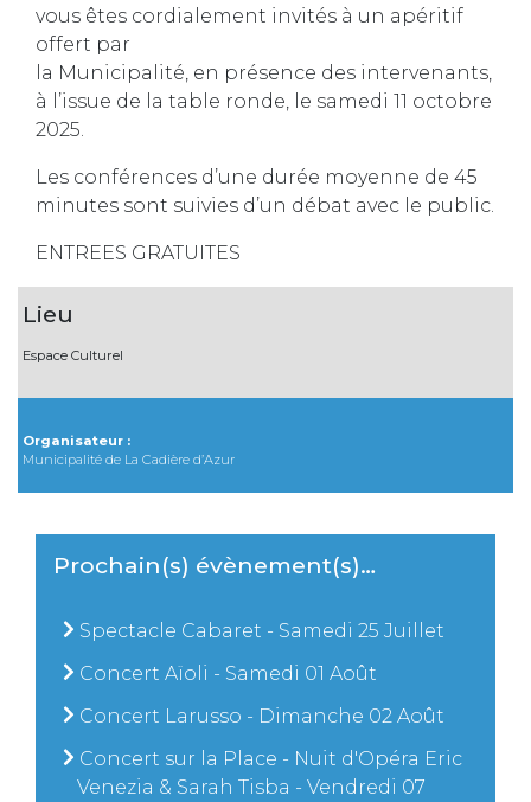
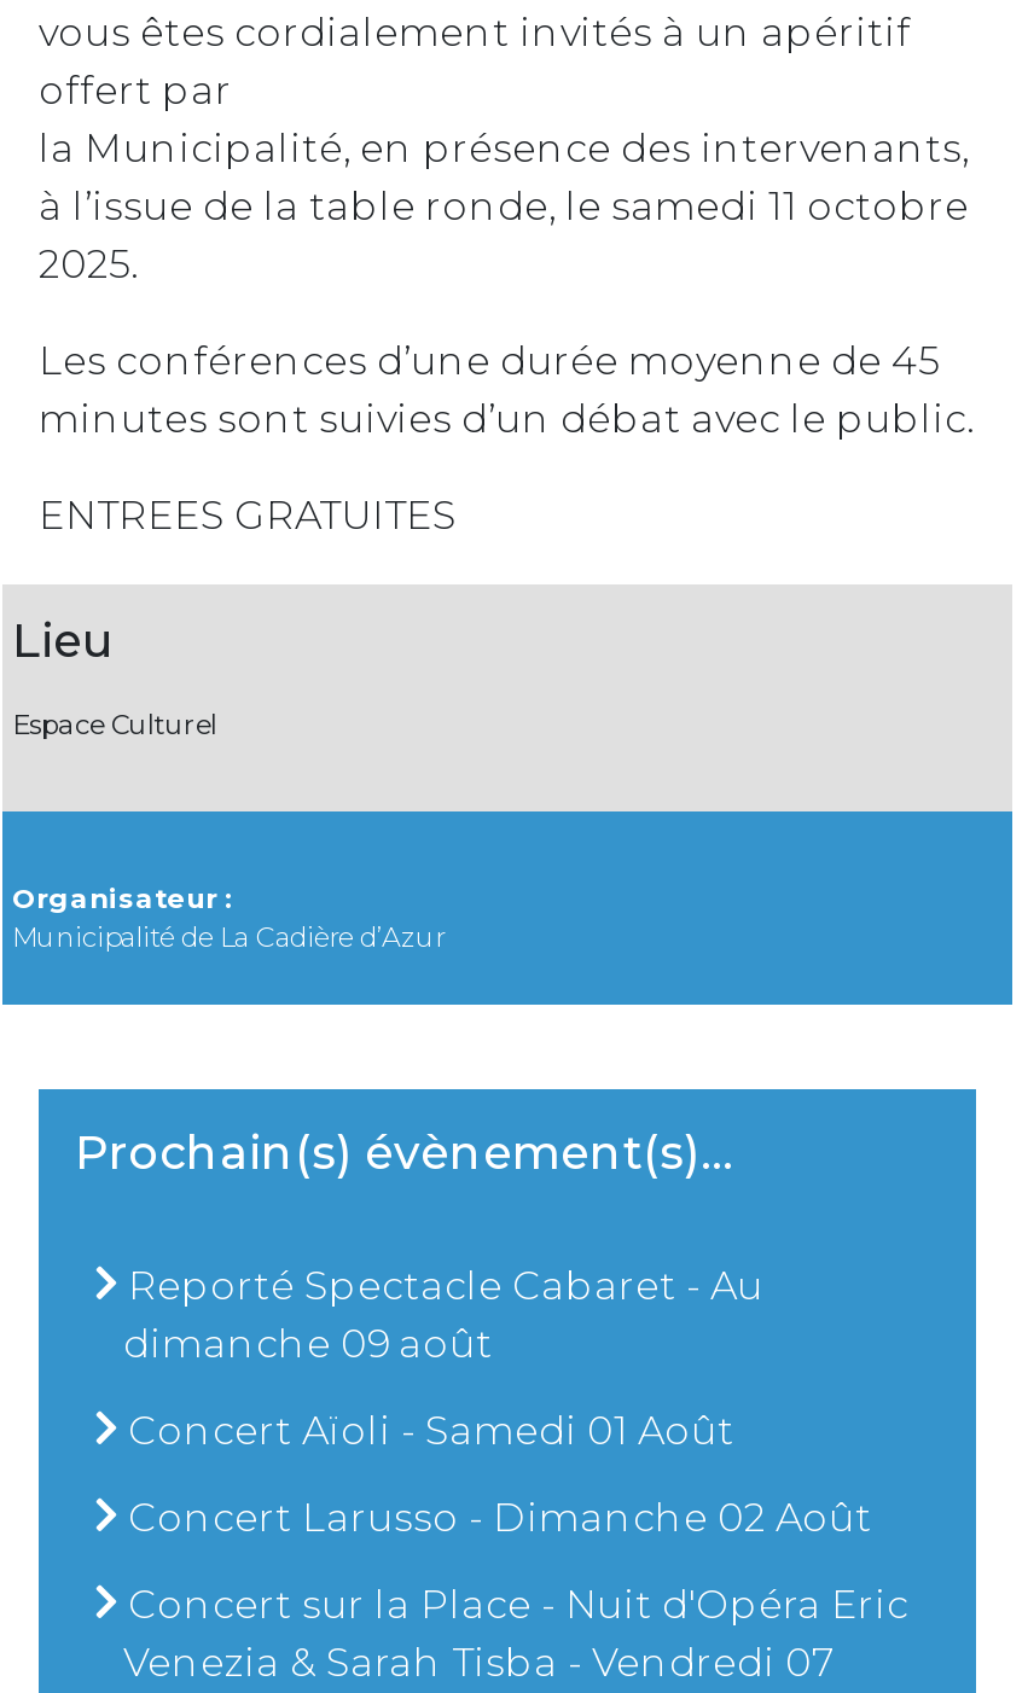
[75,619,444,642] Spectacle Cabaret - Samedi 25 Juillet -> [118,1263,763,1366] Reporté Spectacle Cabaret - Au | dimanche 09 août

